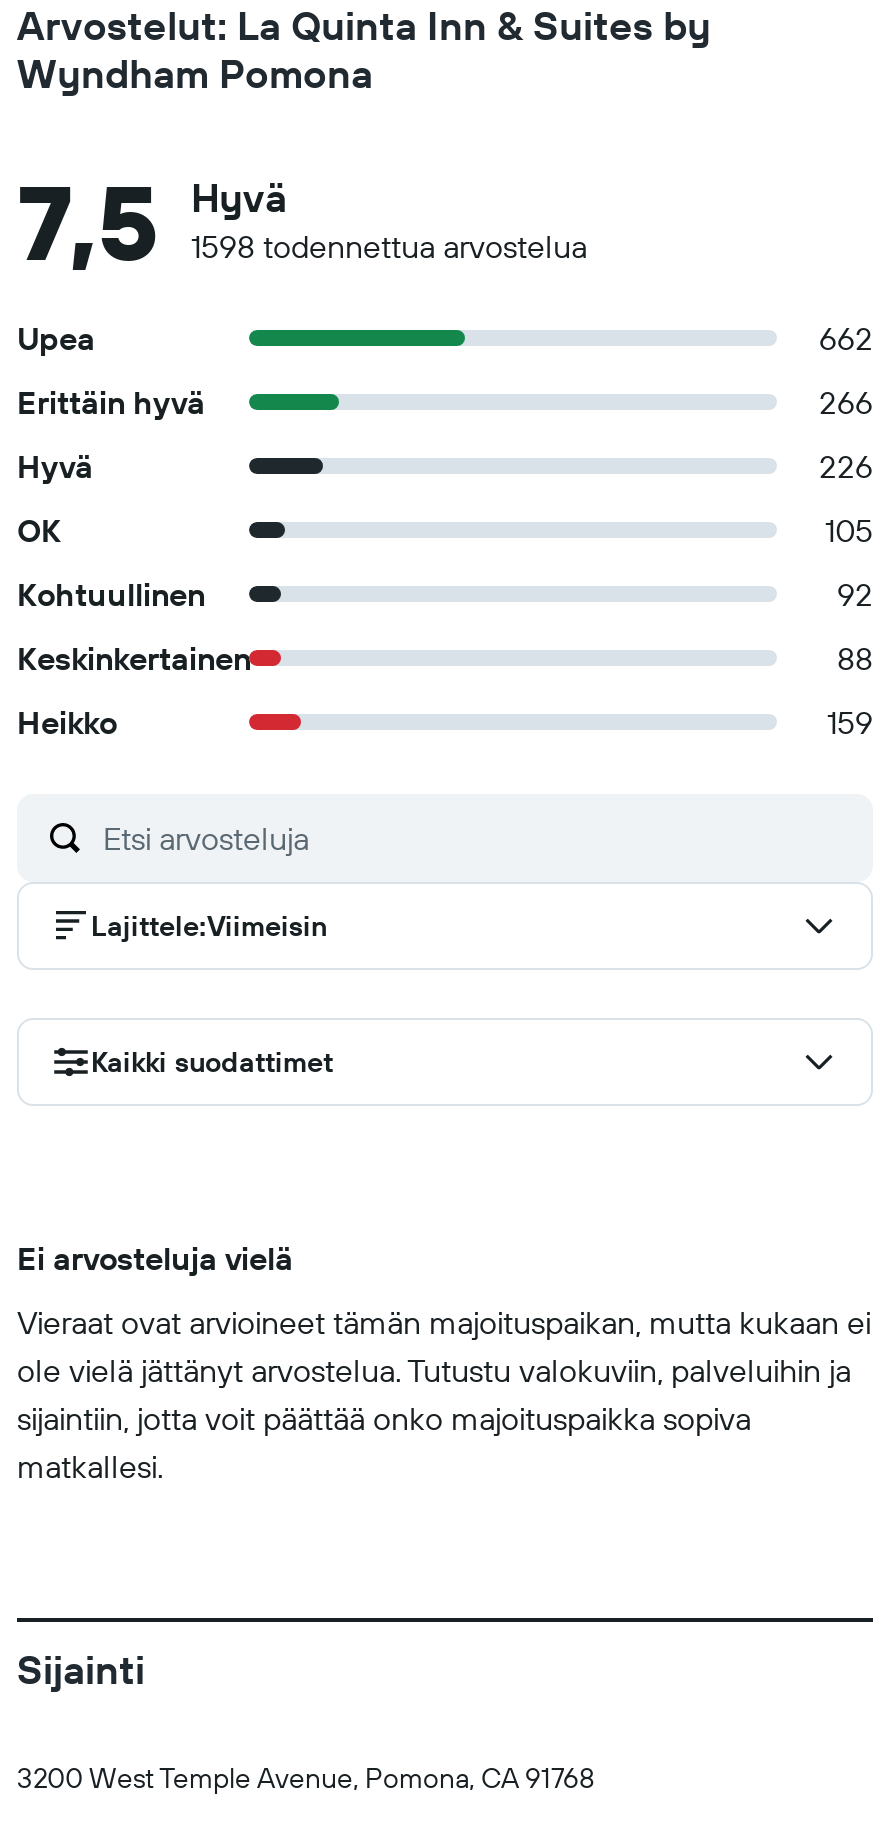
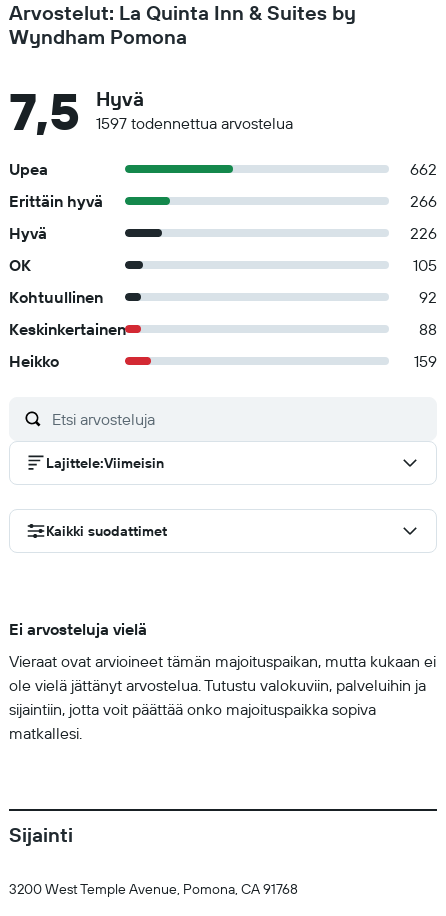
[191,226,587,266] 1598 todennettua arvostelua -> [96,113,293,133] 1597 todennettua arvostelua

